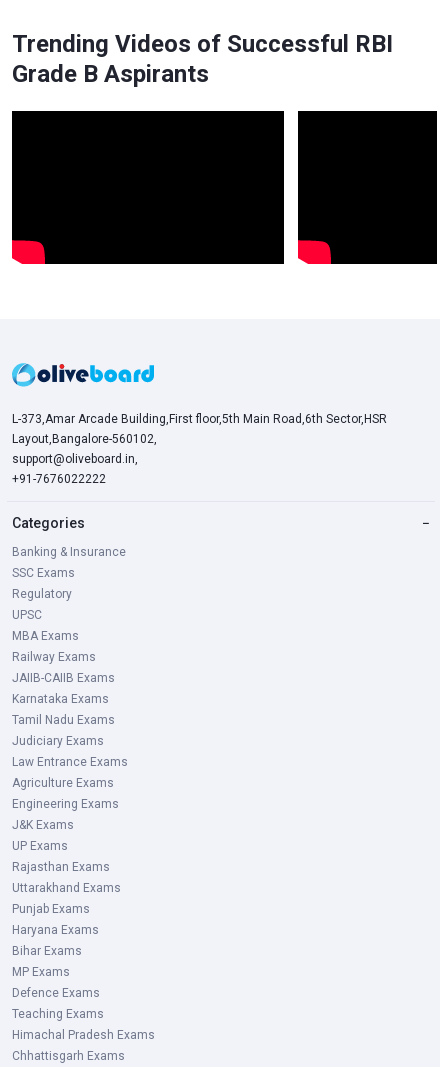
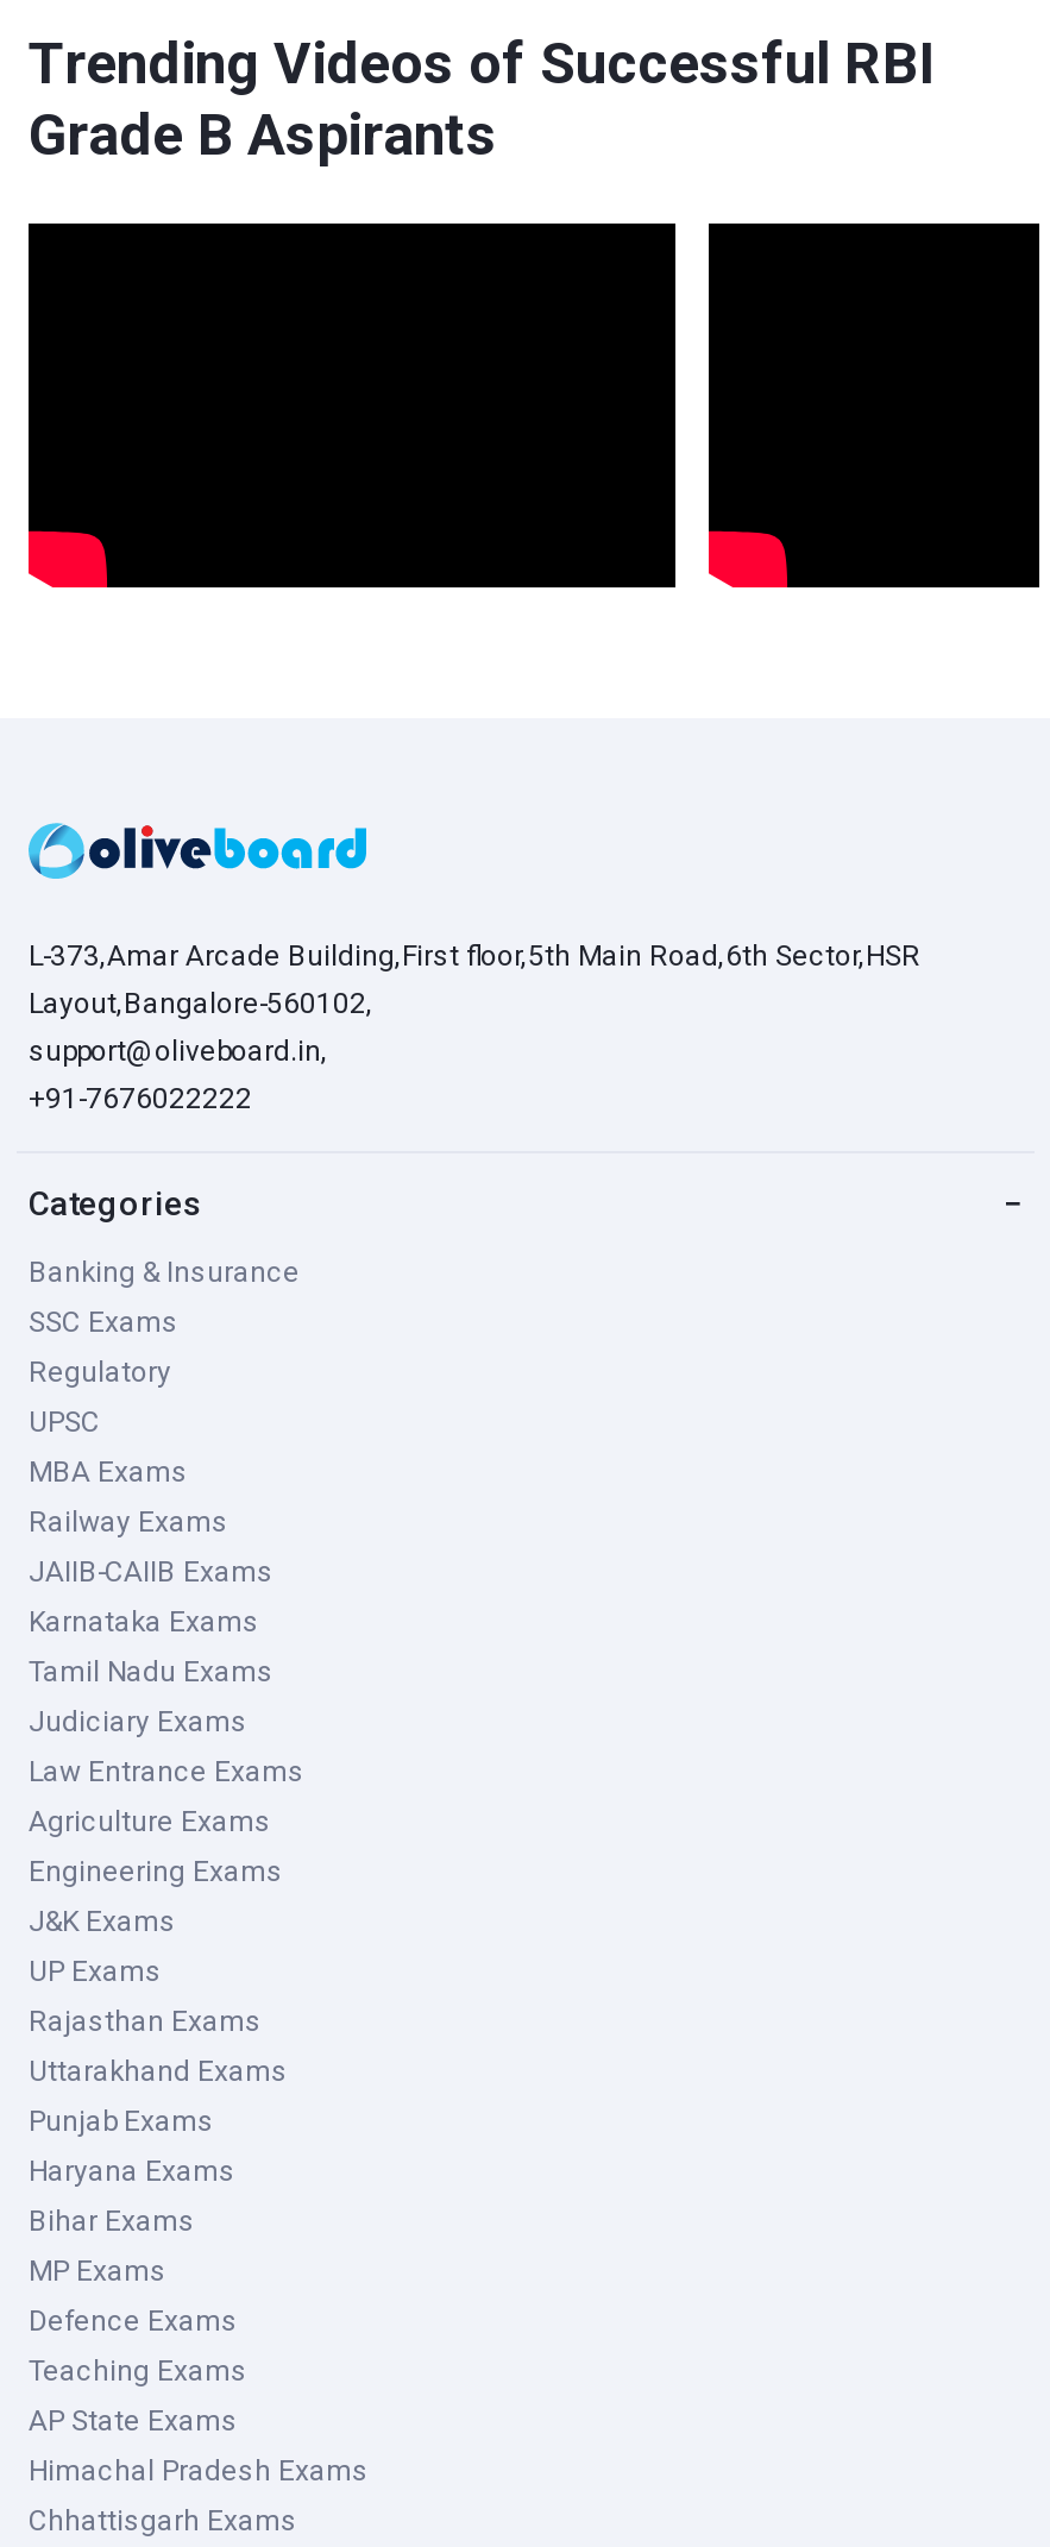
none -> [29,2404,238,2438] AP State Exams

